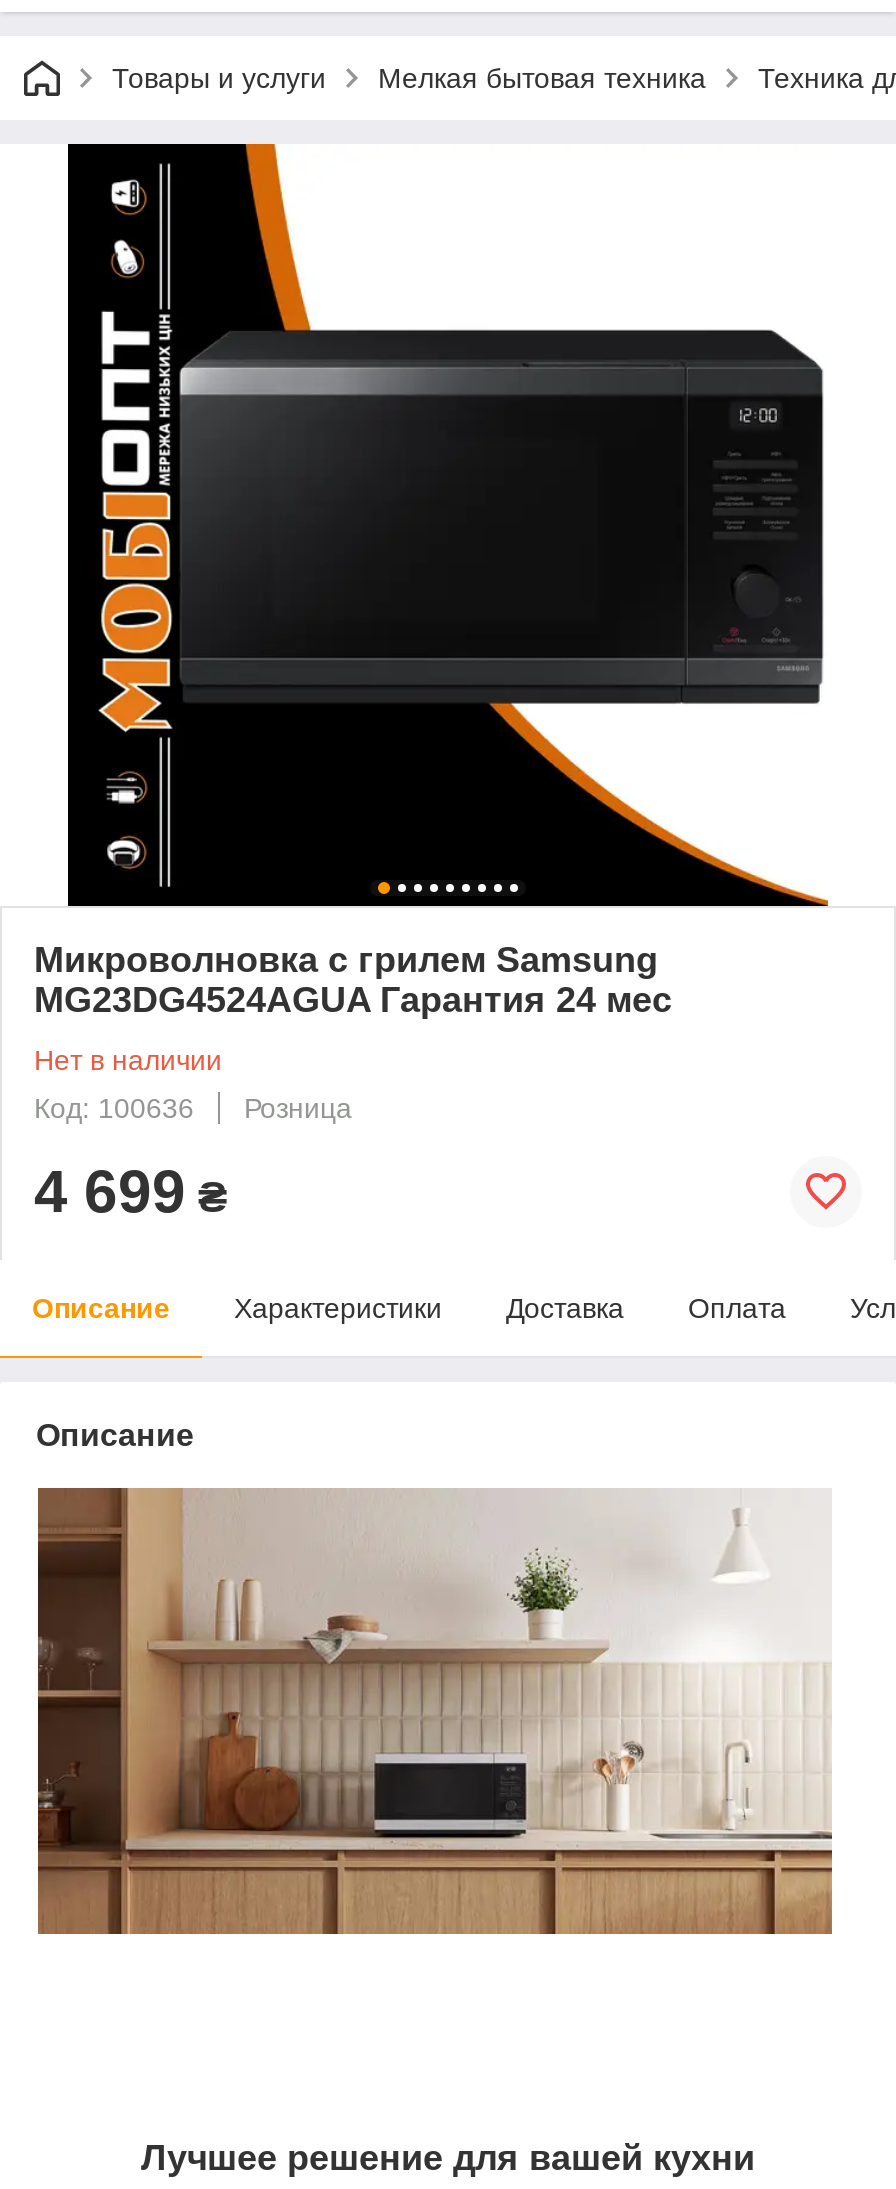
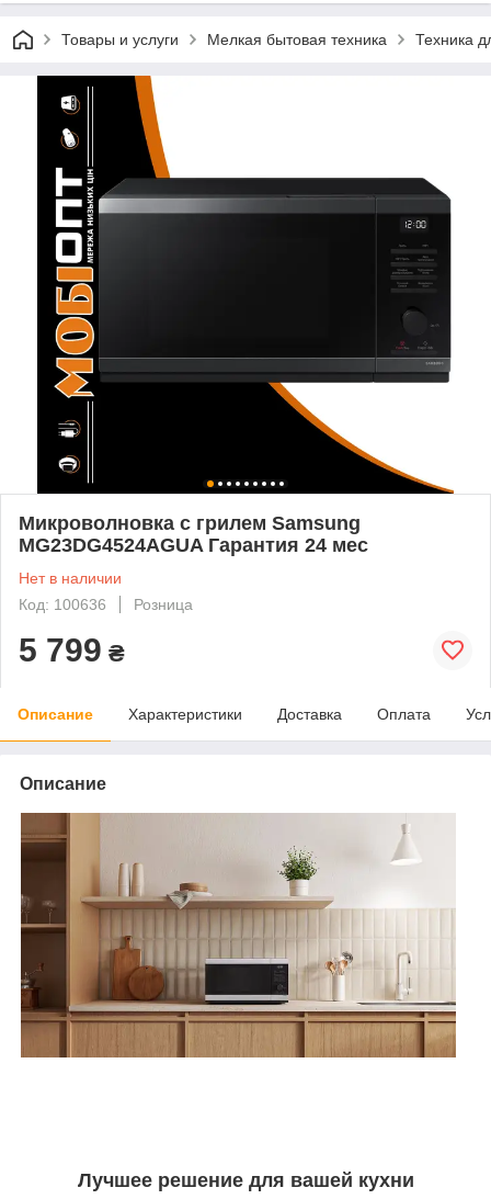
[34,1158,228,1224] 4 699 ₴ -> [19,632,125,668] 5 799 ₴

